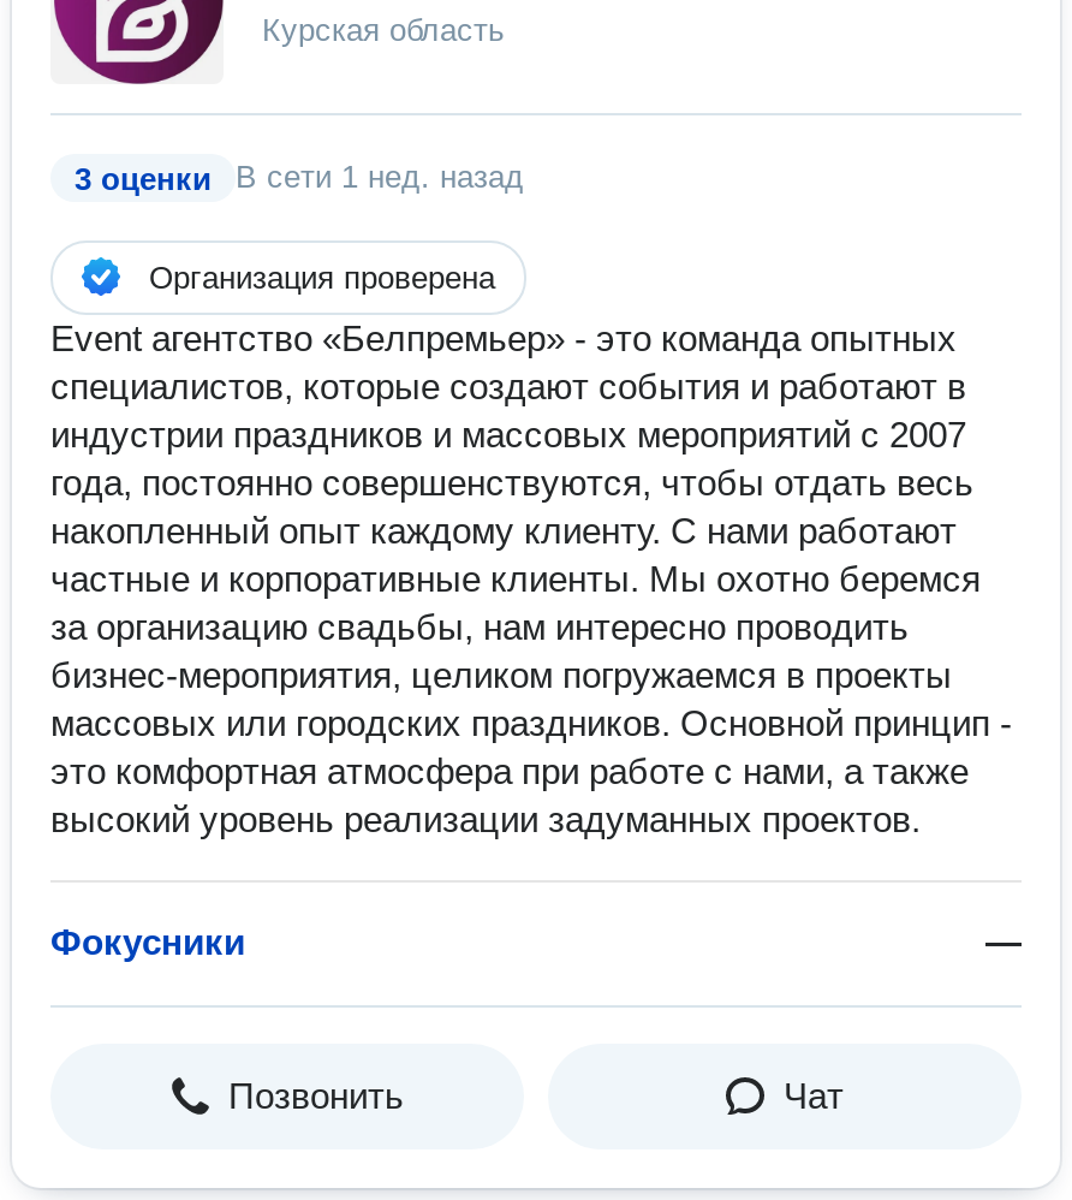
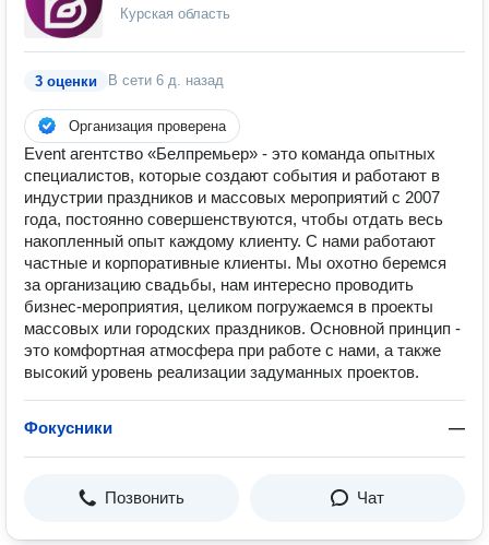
[236,159,524,195] В сети 1 нед. назад -> [108,72,224,88] В сети 6 д. назад

